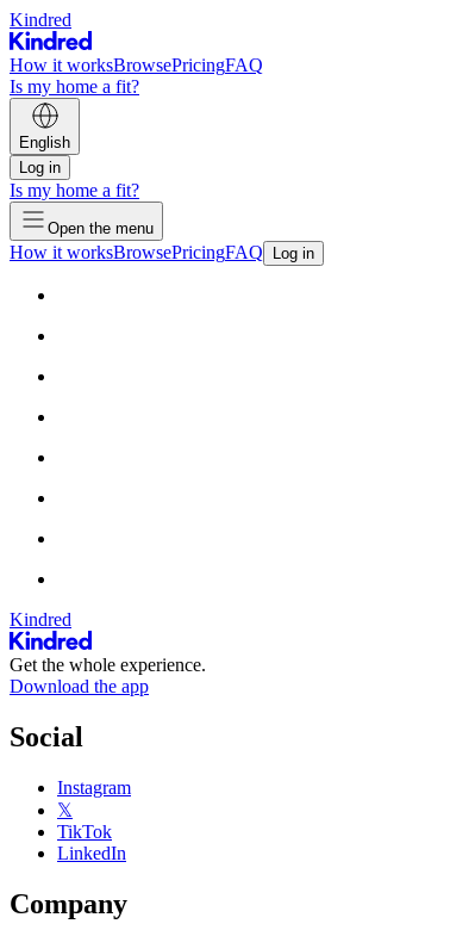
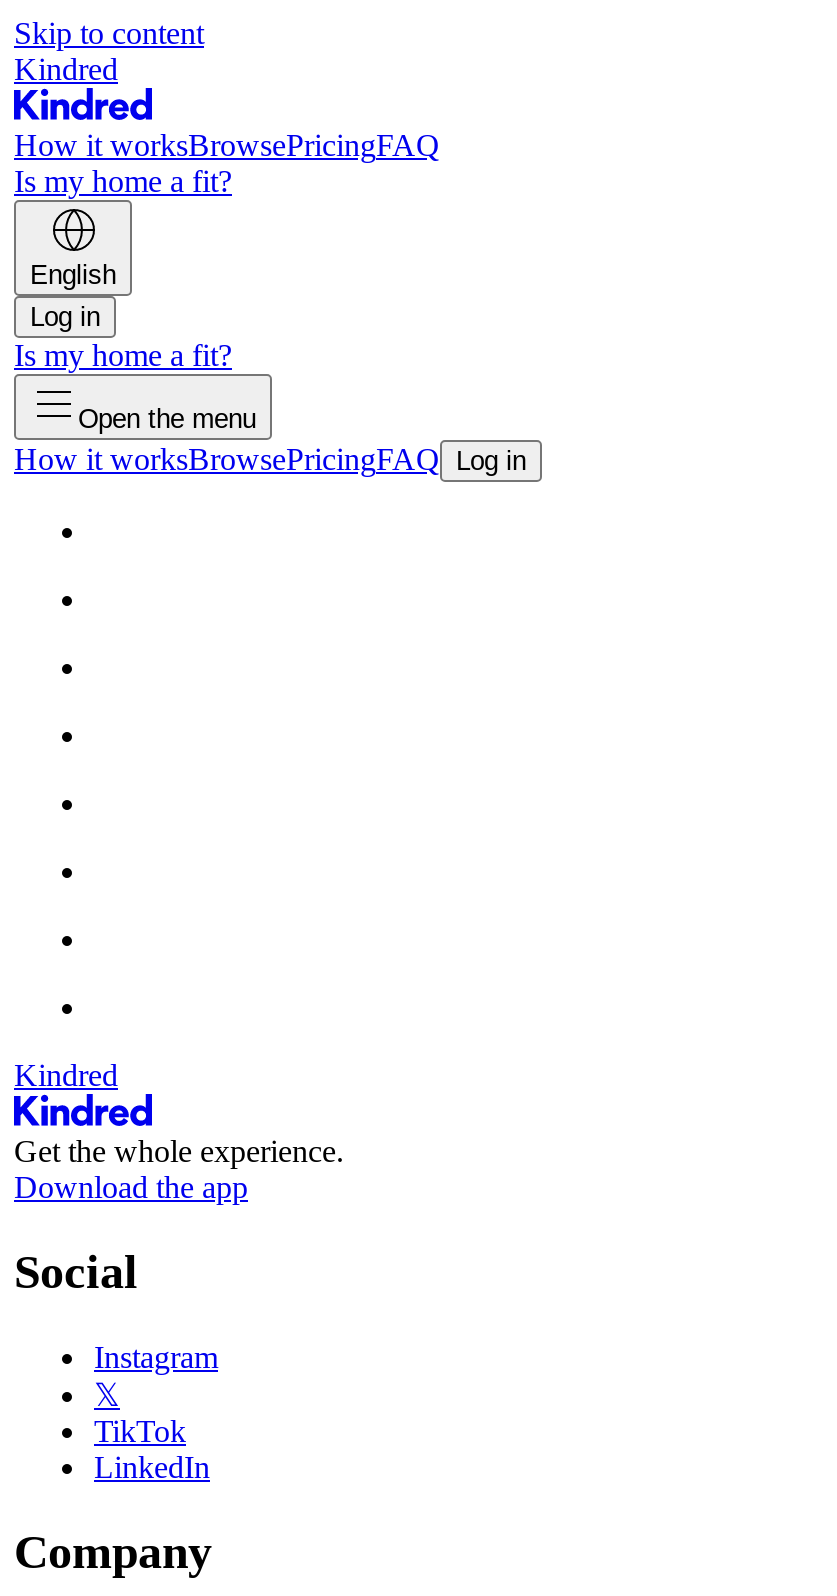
none -> [14,16,204,50] Skip to content

